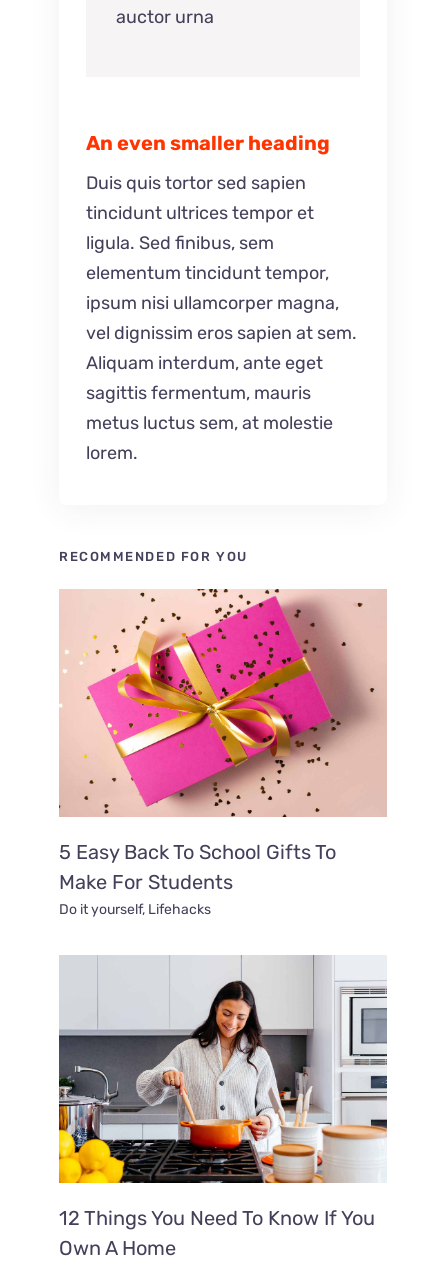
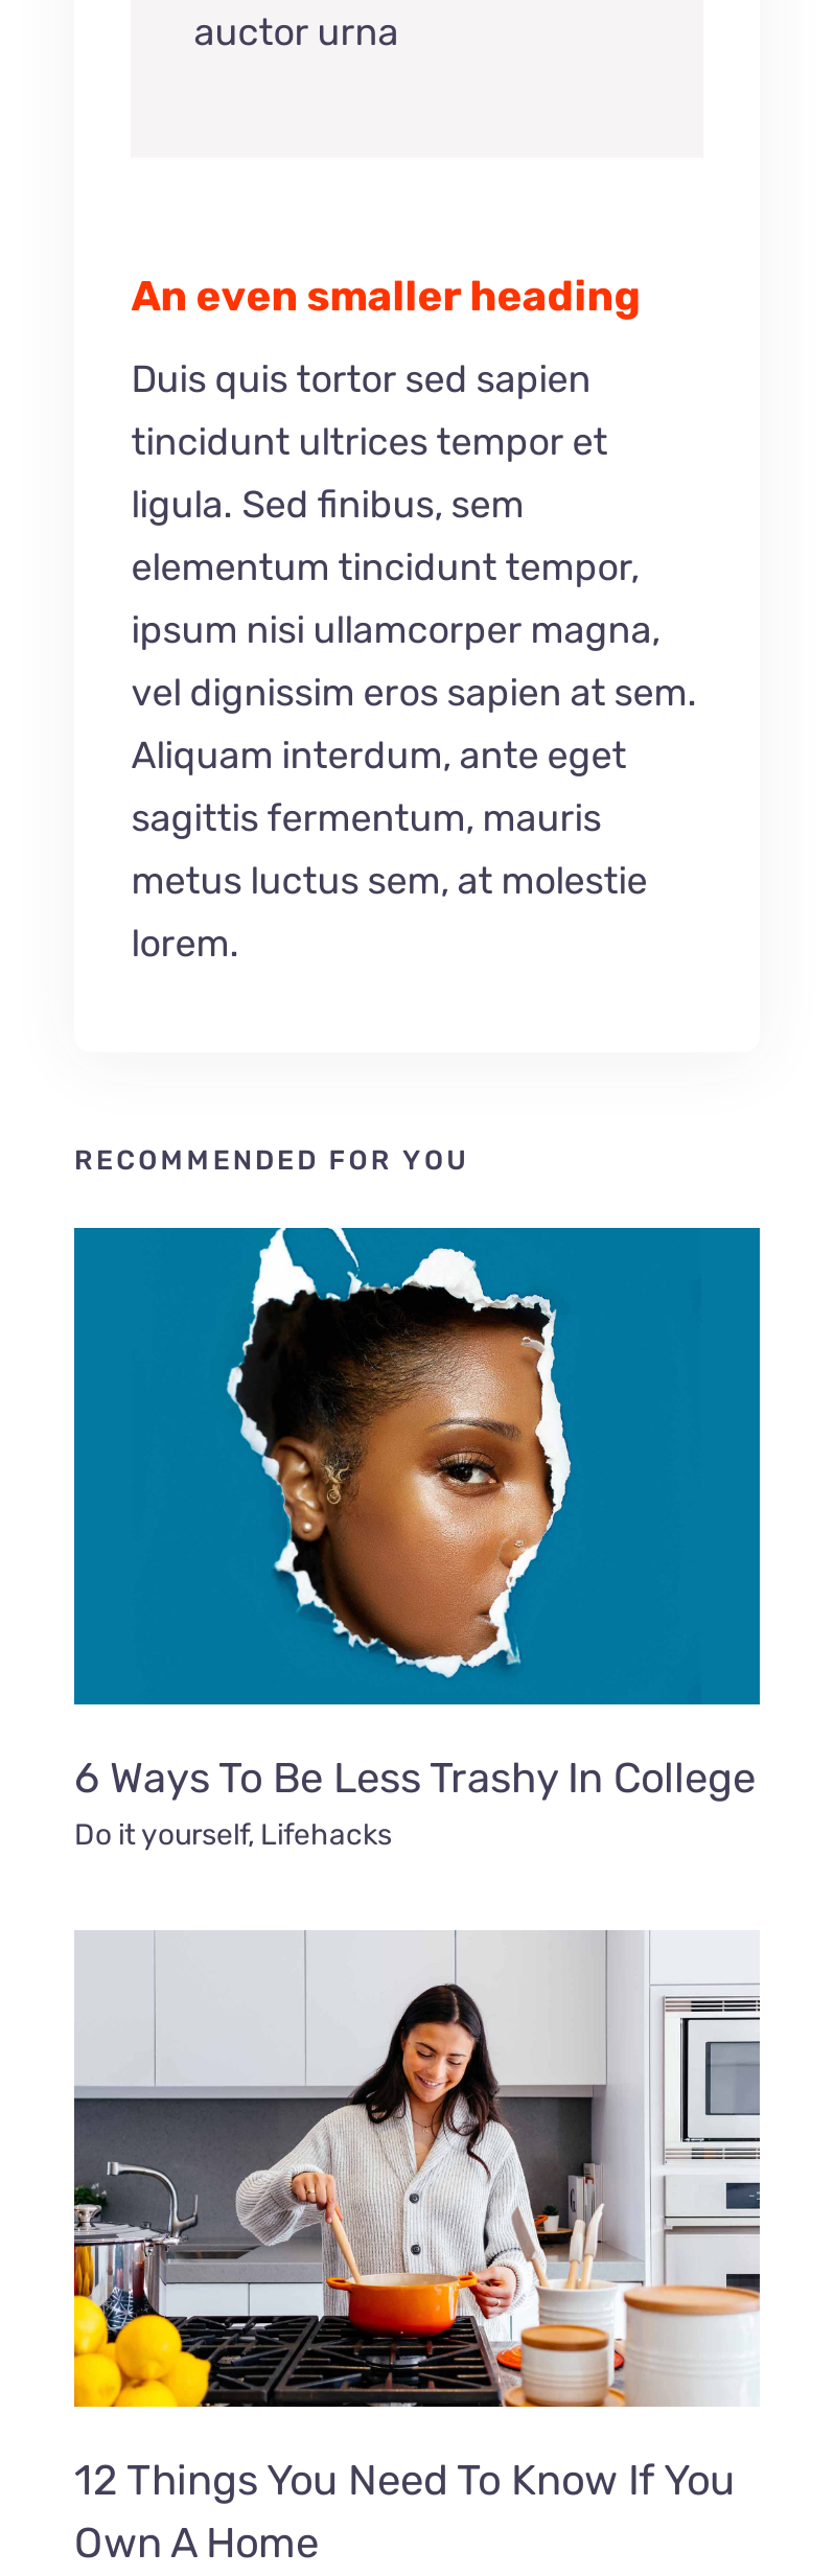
[58,588,387,894] [image] | 5 Easy Back To School Gifts To | Make For Students -> [72,1226,762,1802] [image] | 6 Ways To Be Less Trashy In College

